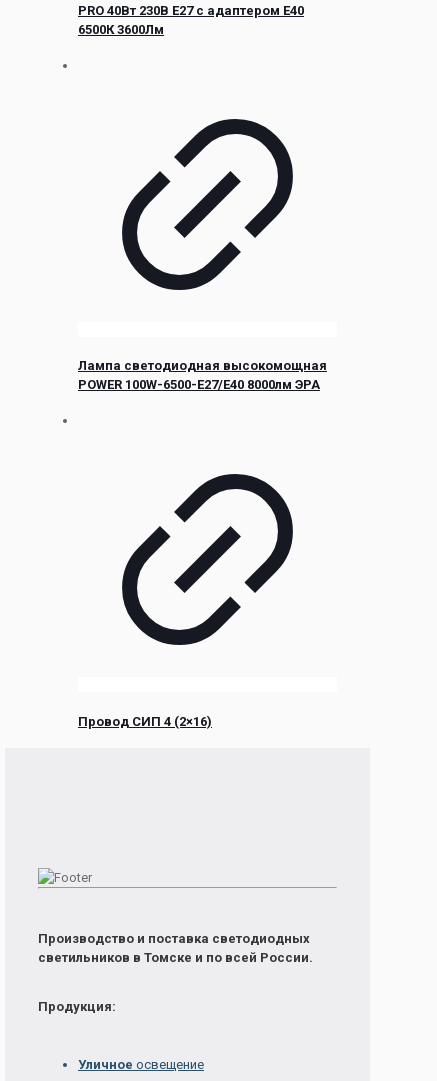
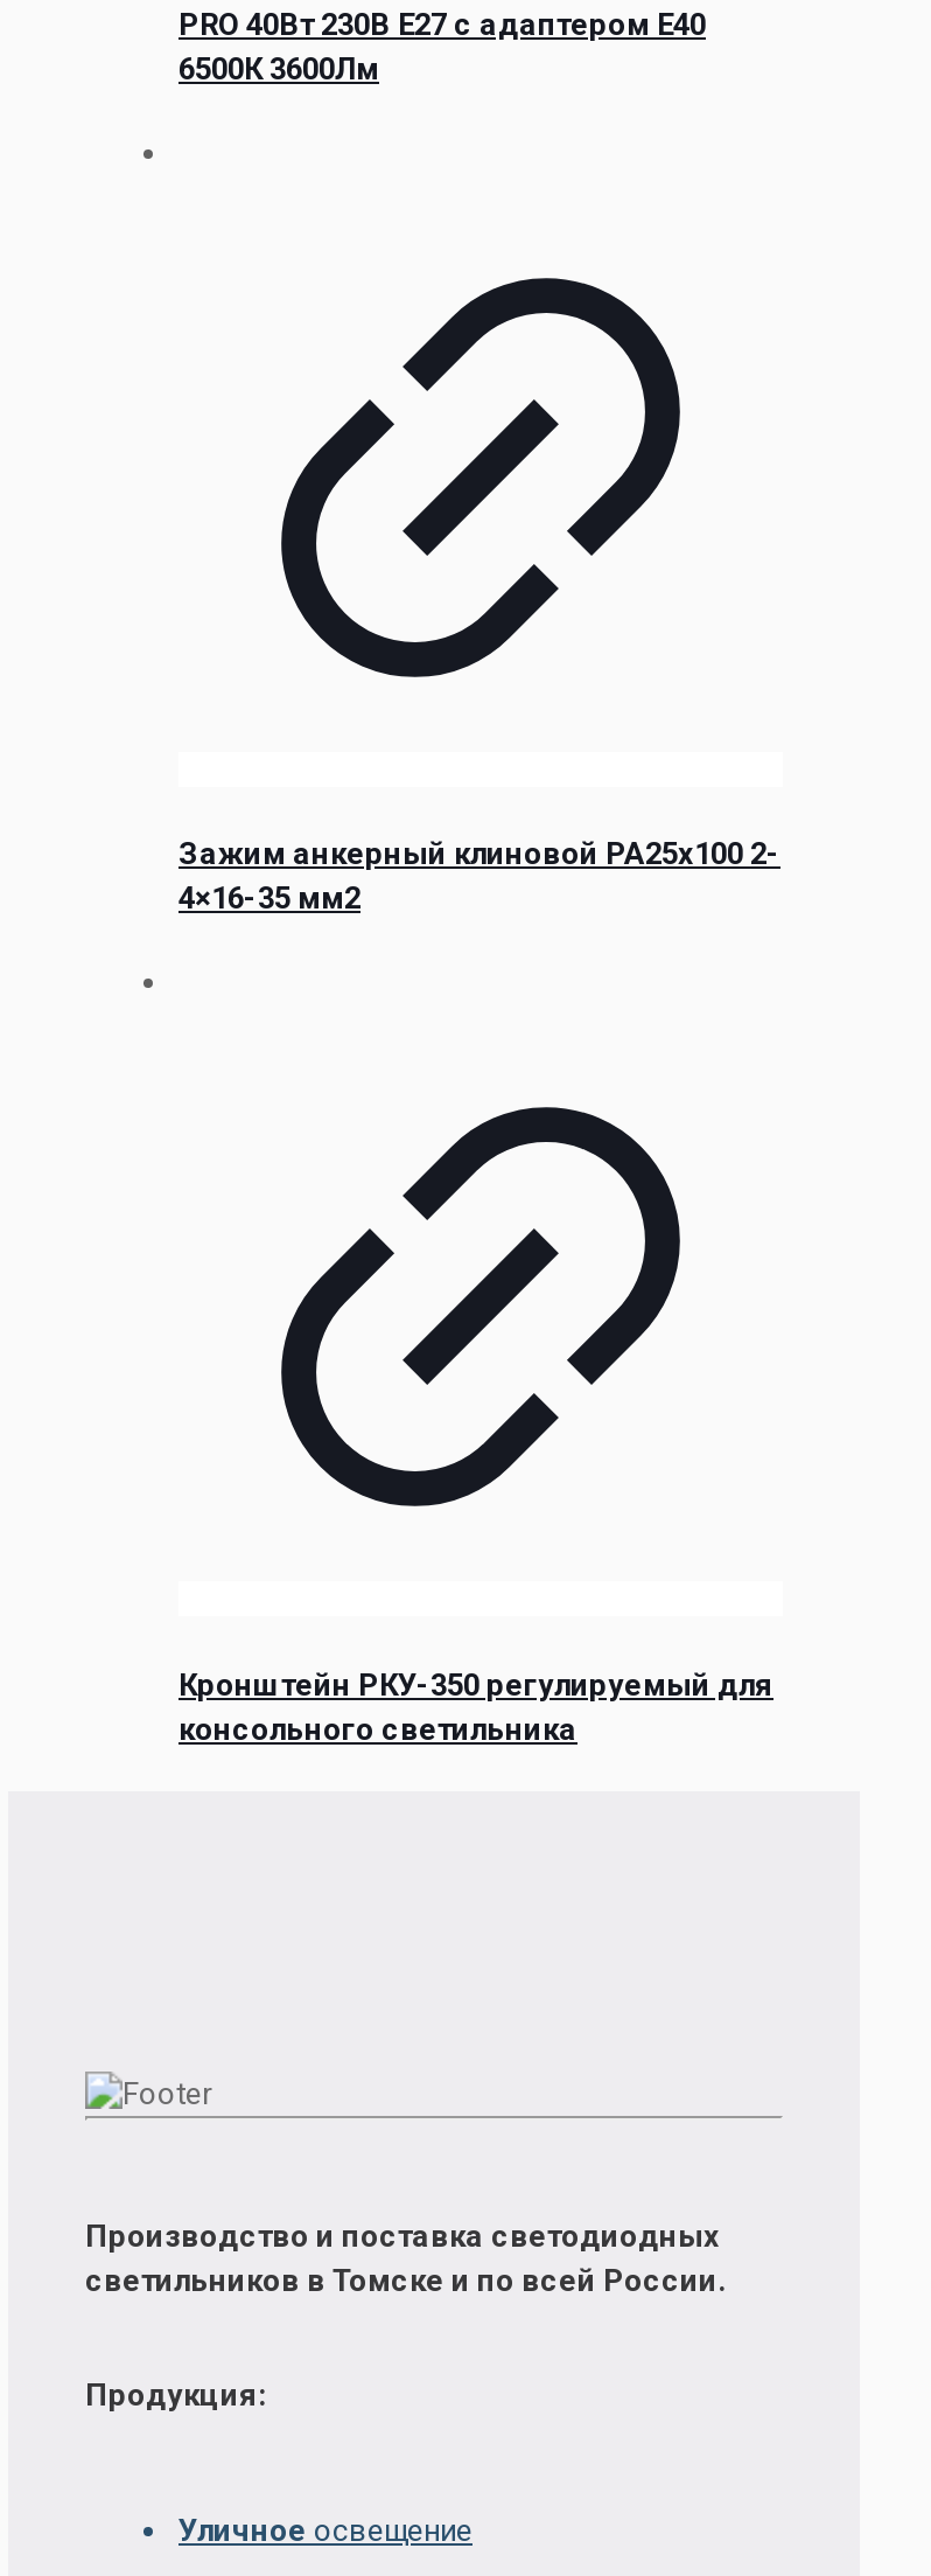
[78,358,327,392] Лампа светодиодная высокомощная | POWER 100W-6500-E27/E40 8000лм ЭРА -> [178,836,780,916] Зажим анкерный клиновой PA25x100 2- | 4×16-35 мм2
[78,714,212,729] Провод СИП 4 (2×16) -> [178,1667,773,1746] Кронштейн РКУ-350 регулируемый для | консольного светильника

